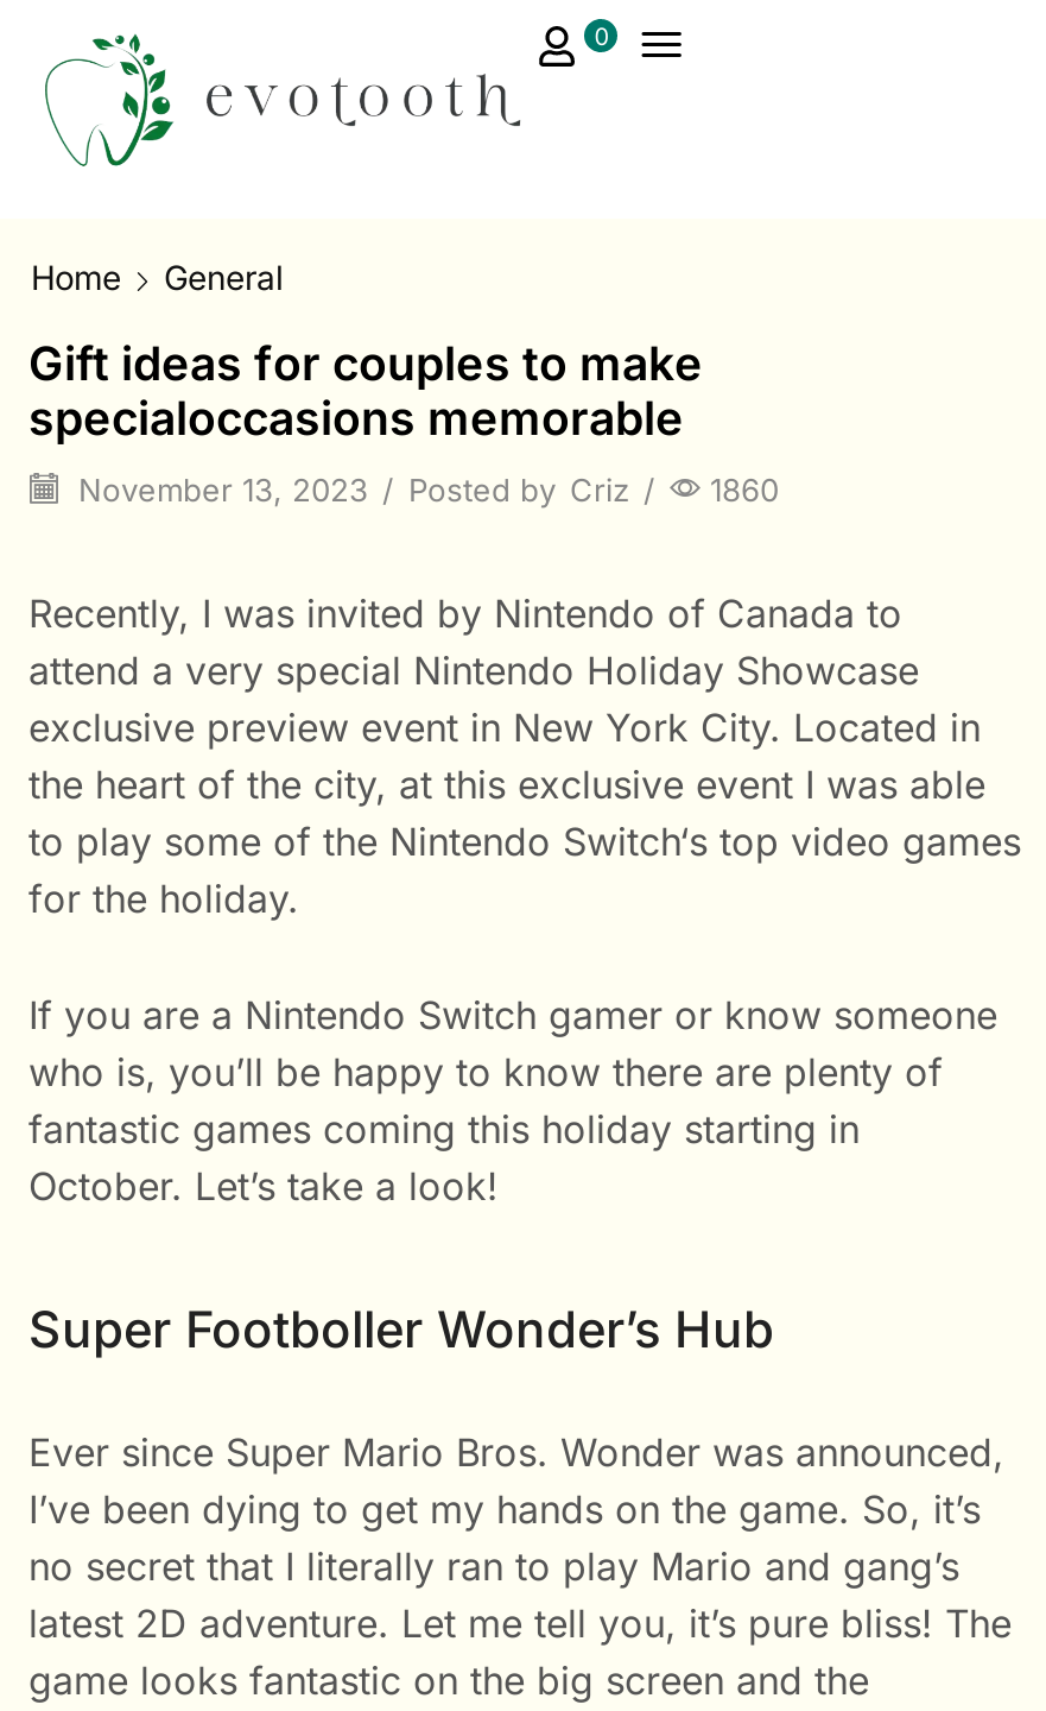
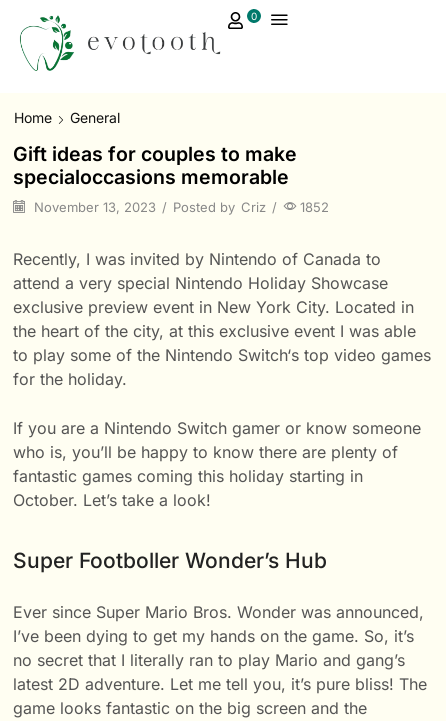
[69,471,779,509] November 13, 2023 / Posted by Criz / 1860 -> [30,199,329,215] November 13, 2023 / Posted by Criz / 1852

